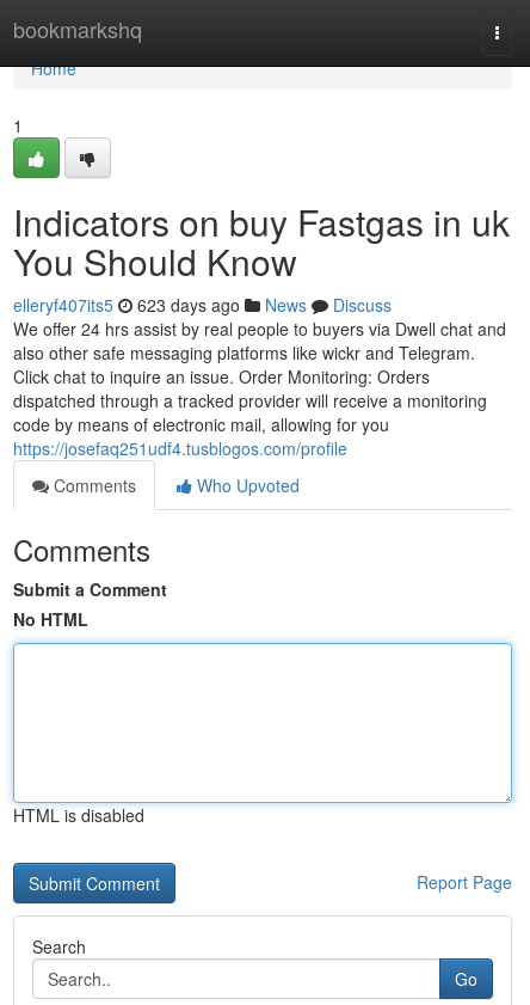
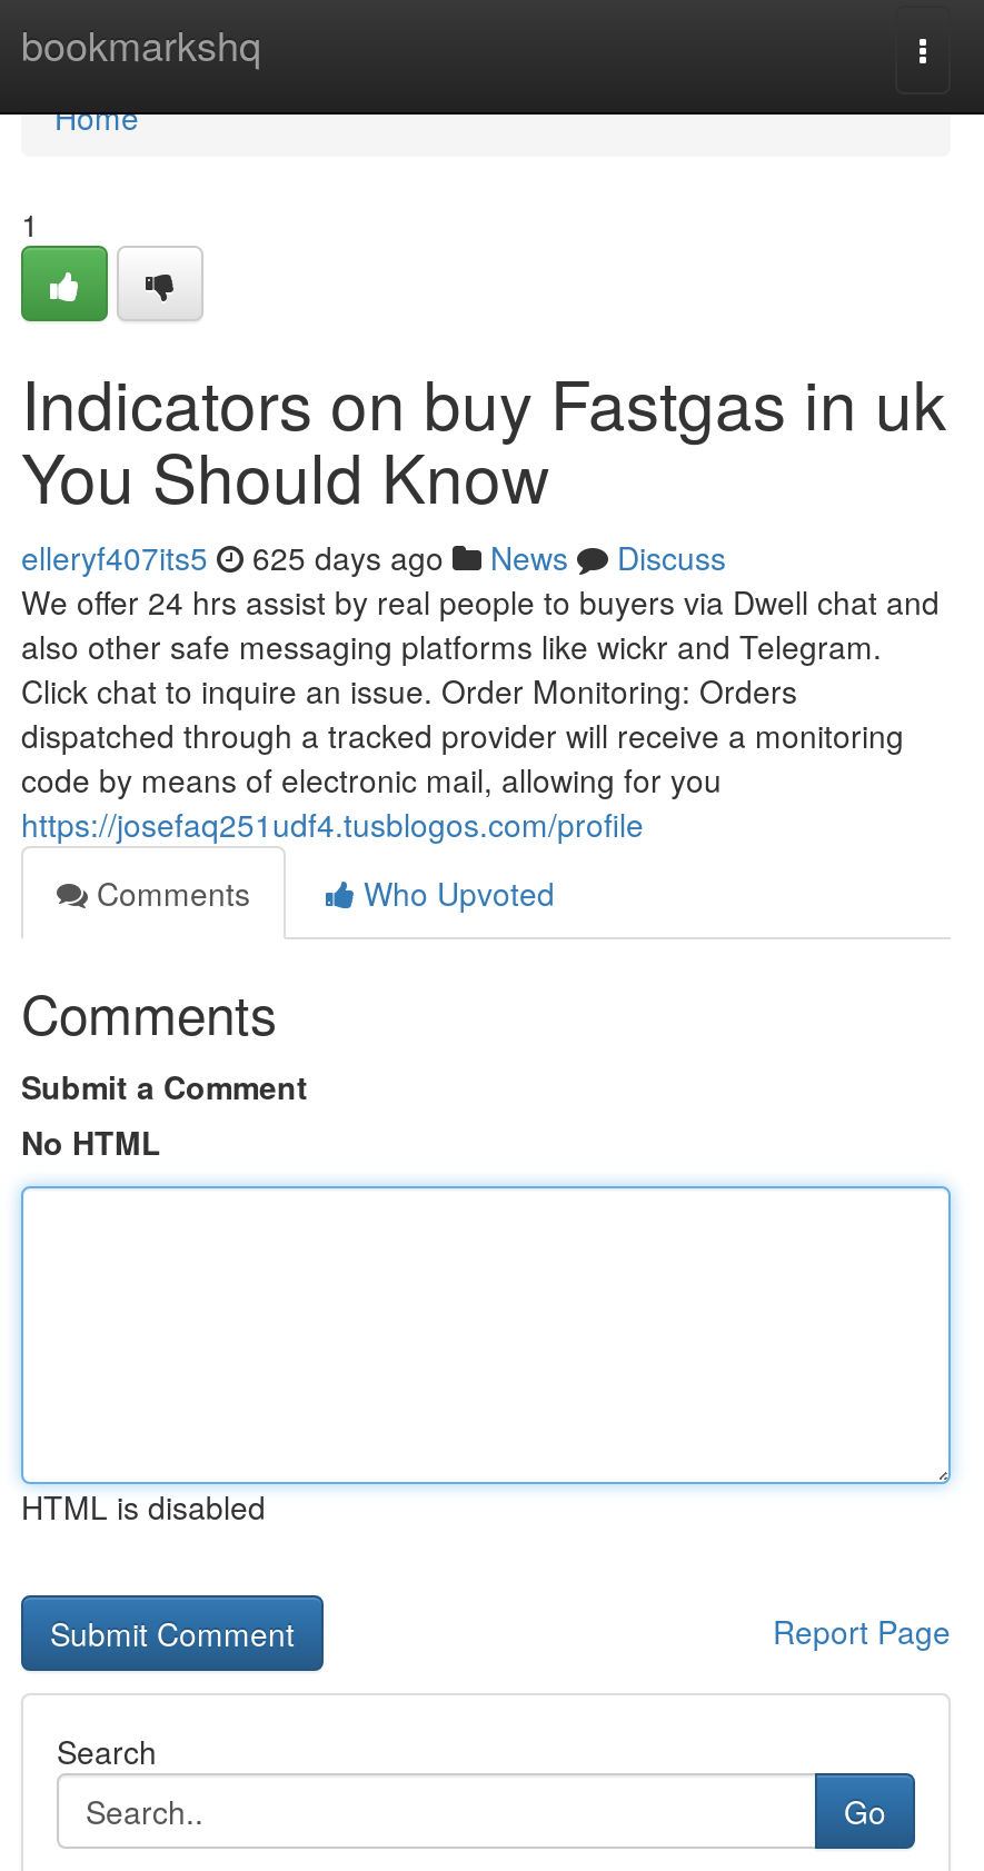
[13,293,392,317] elleryf407its5 623 days ago News Discuss -> [21,535,726,579] elleryf407its5 625 days ago News Discuss

